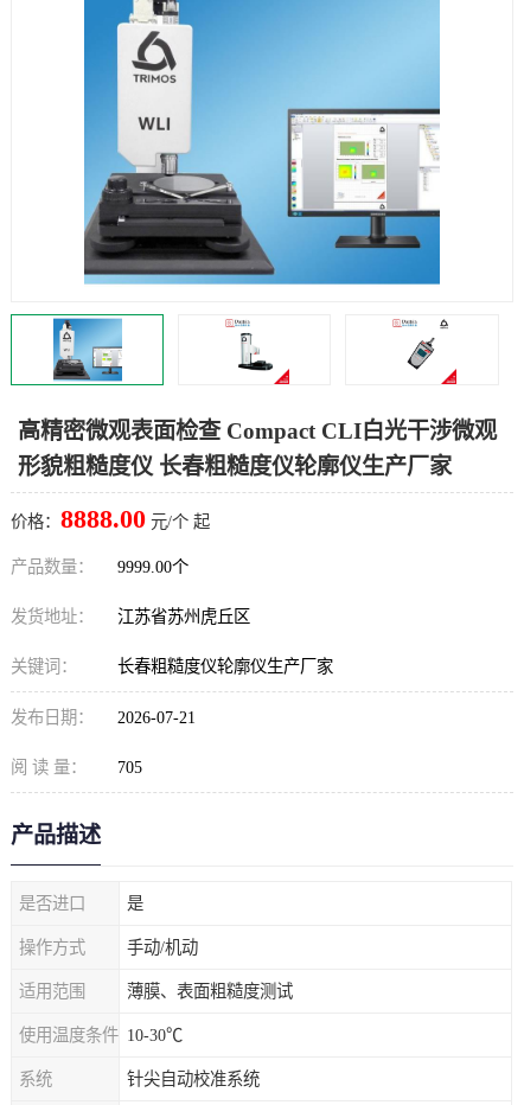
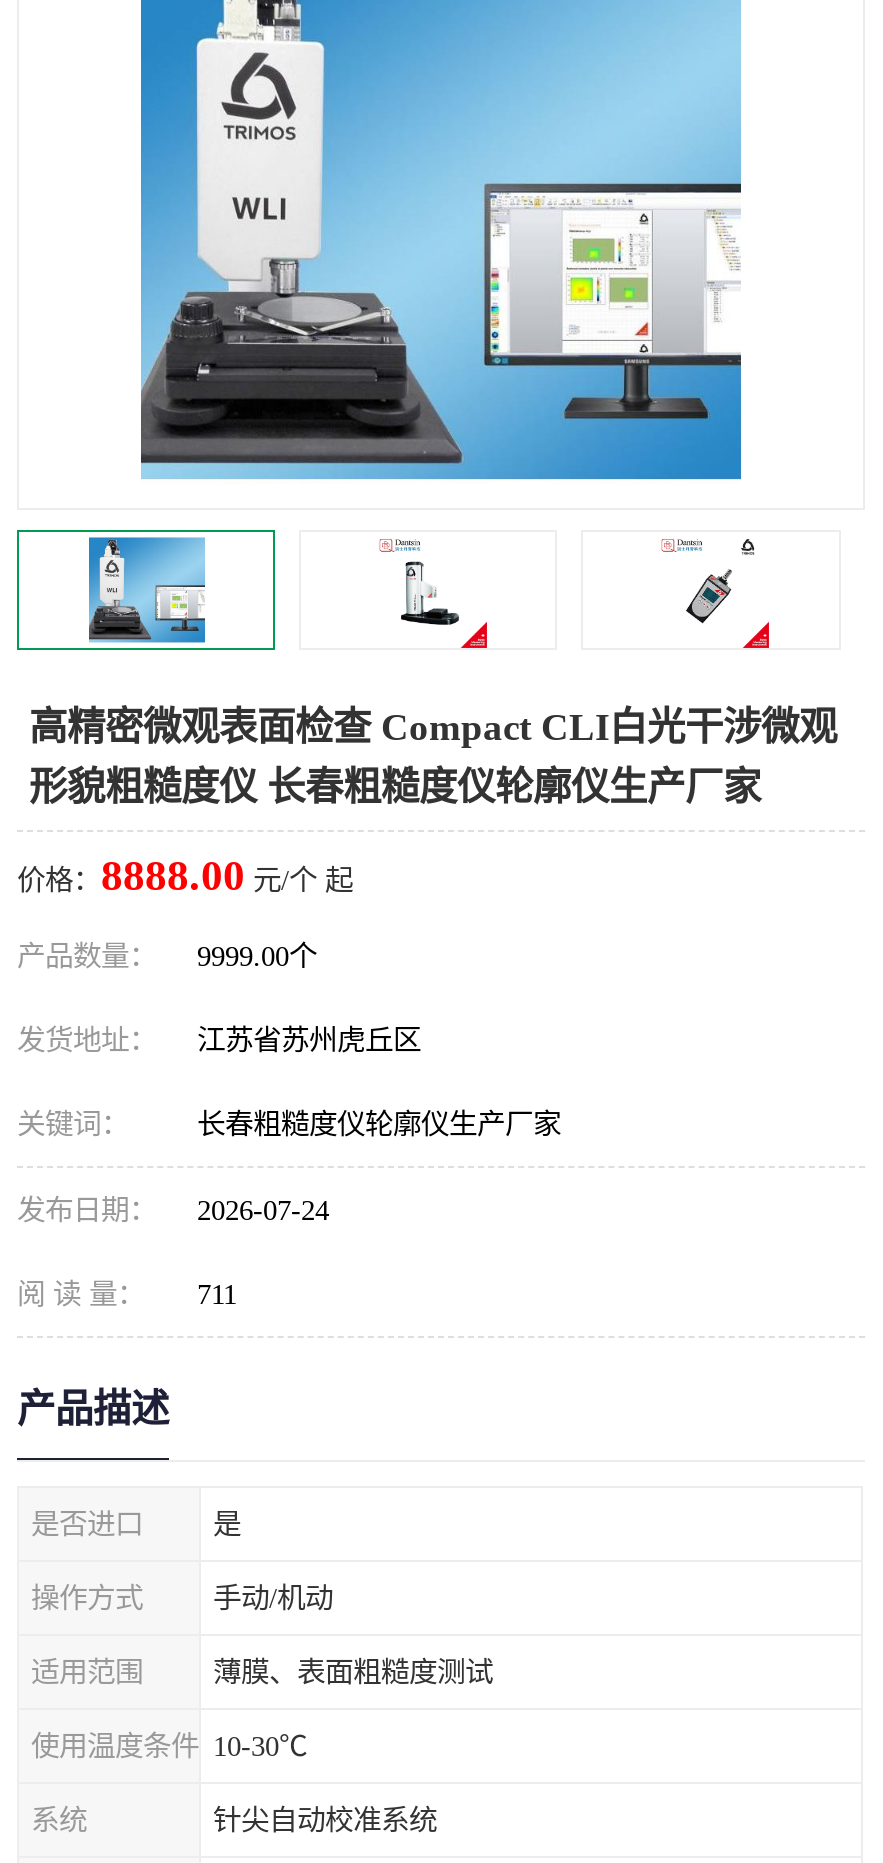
[11,708,196,727] 发布日期： 2026-07-21 -> [17,1194,329,1226] 发布日期： 2026-07-24
[11,758,142,777] 阅 读 量： 705 -> [17,1278,237,1310] 阅 读 量： 711

